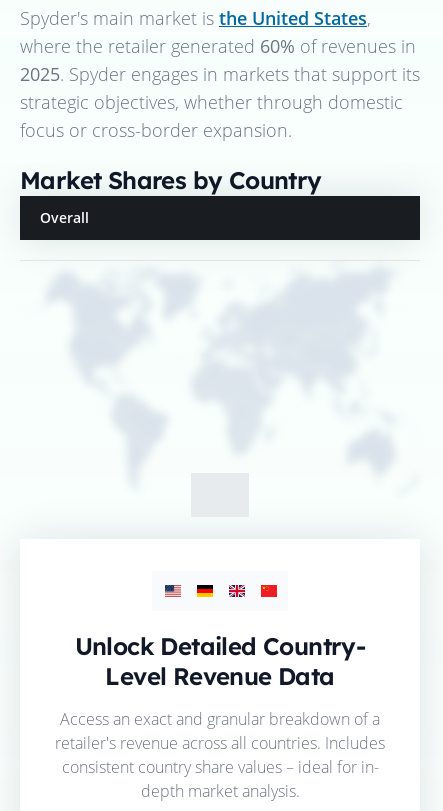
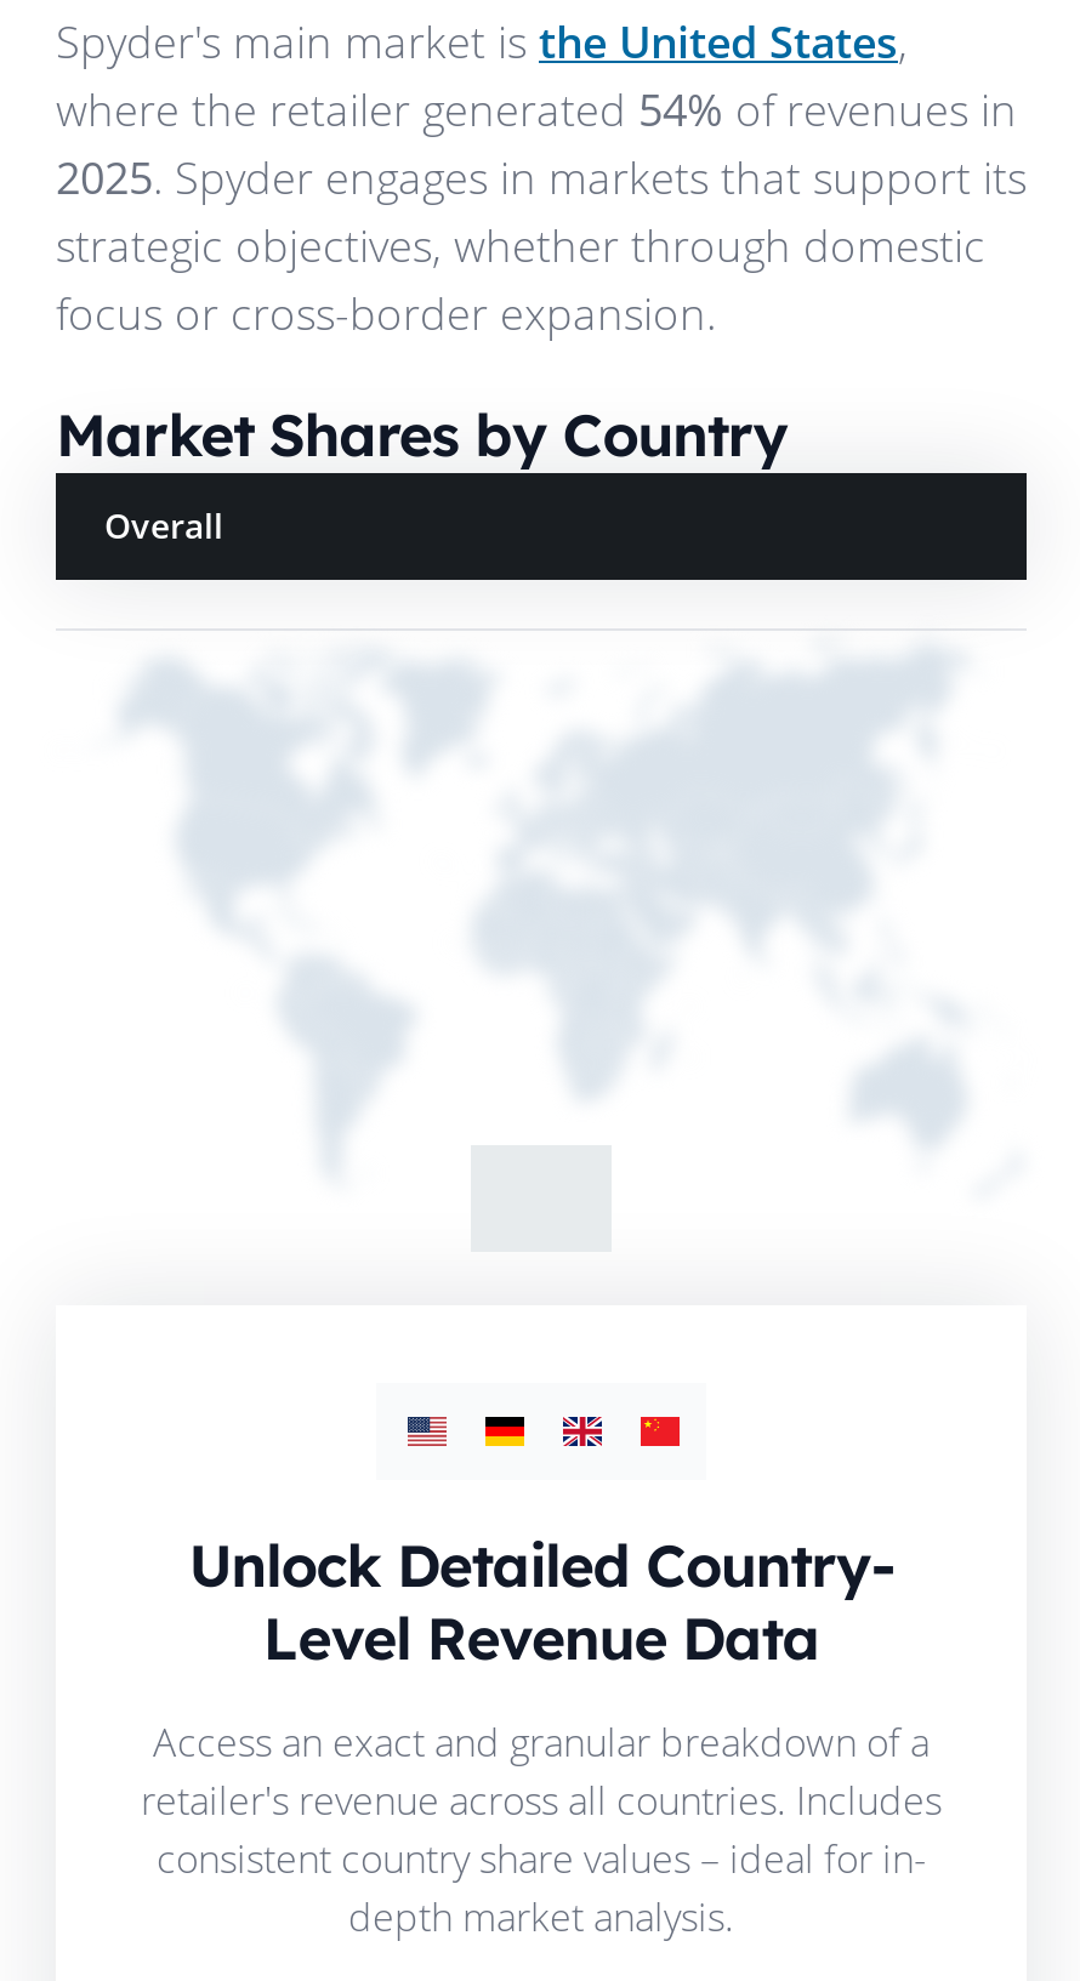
[20,34,416,58] where the retailer generated 60% of revenues in -> [56,80,1017,138] where the retailer generated 54% of revenues in

